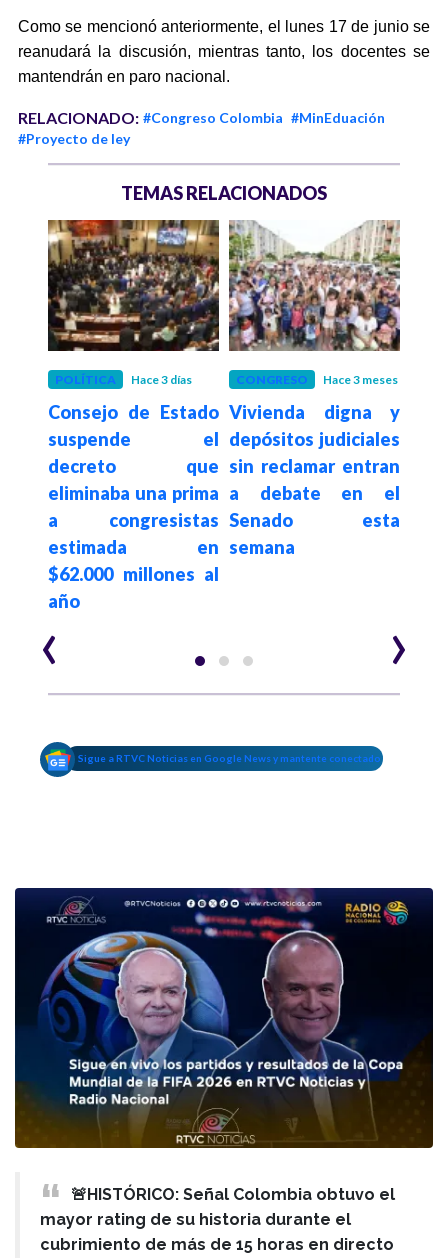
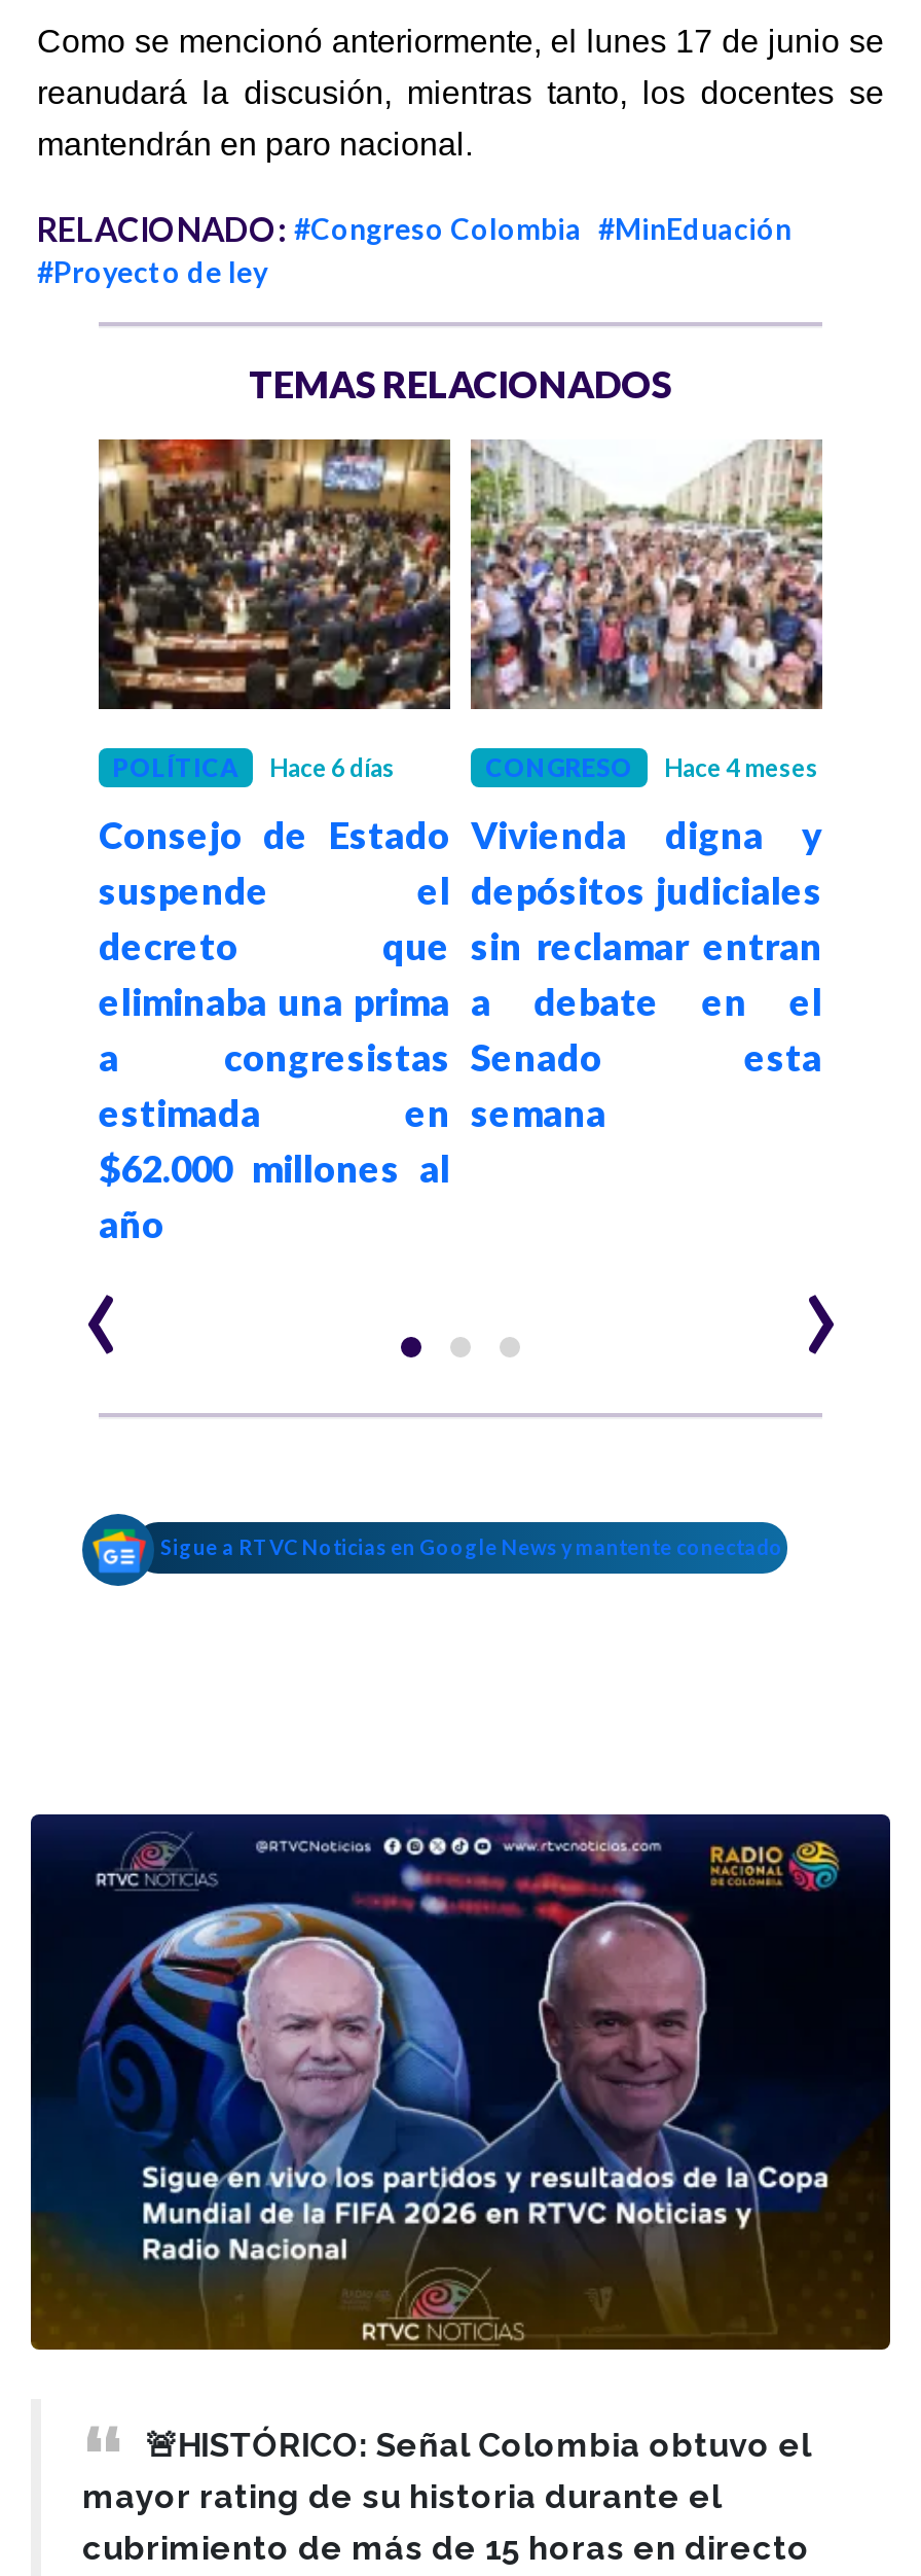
[131,372,192,387] Hace 3 días -> [269,753,395,784] Hace 6 días
[323,372,398,387] Hace 3 meses -> [664,753,818,784] Hace 4 meses

